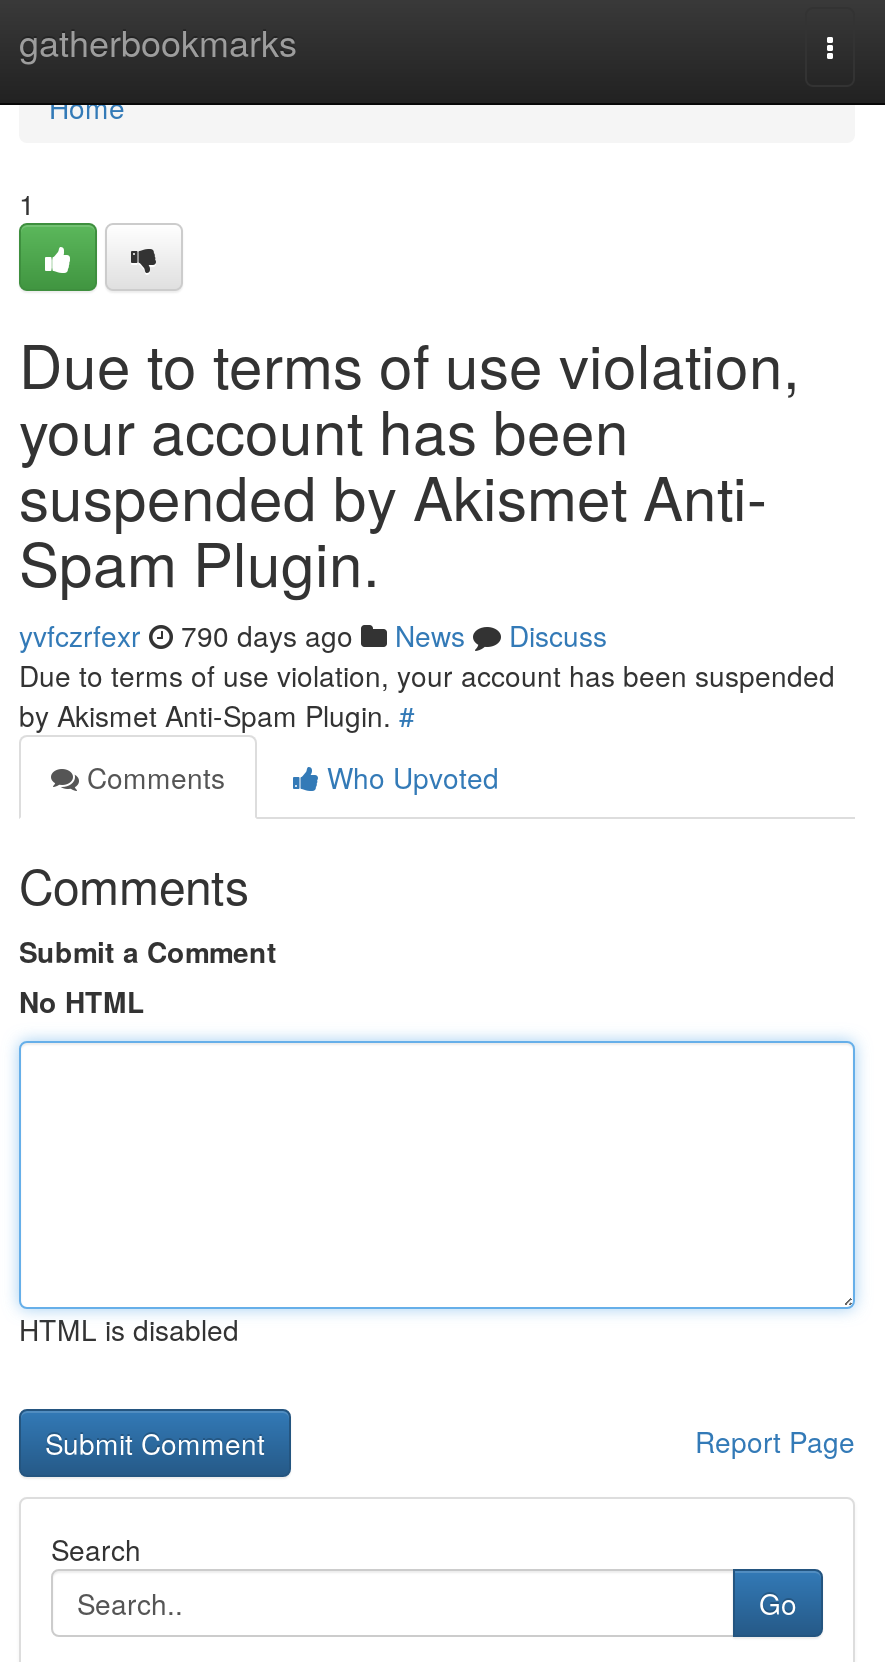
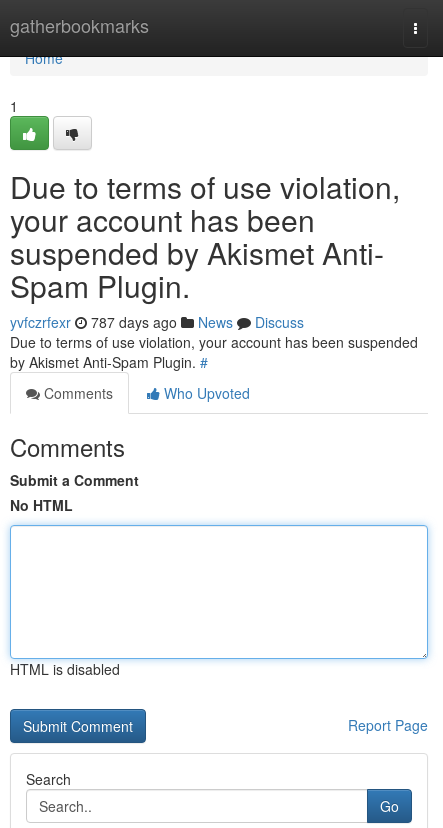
[19,615,607,655] yvfczrfexr 790 days ago News Discuss -> [10,312,304,332] yvfczrfexr 787 days ago News Discuss

